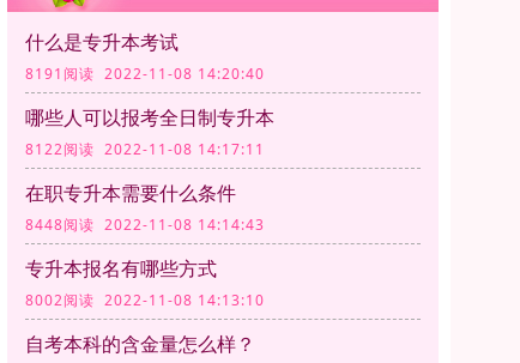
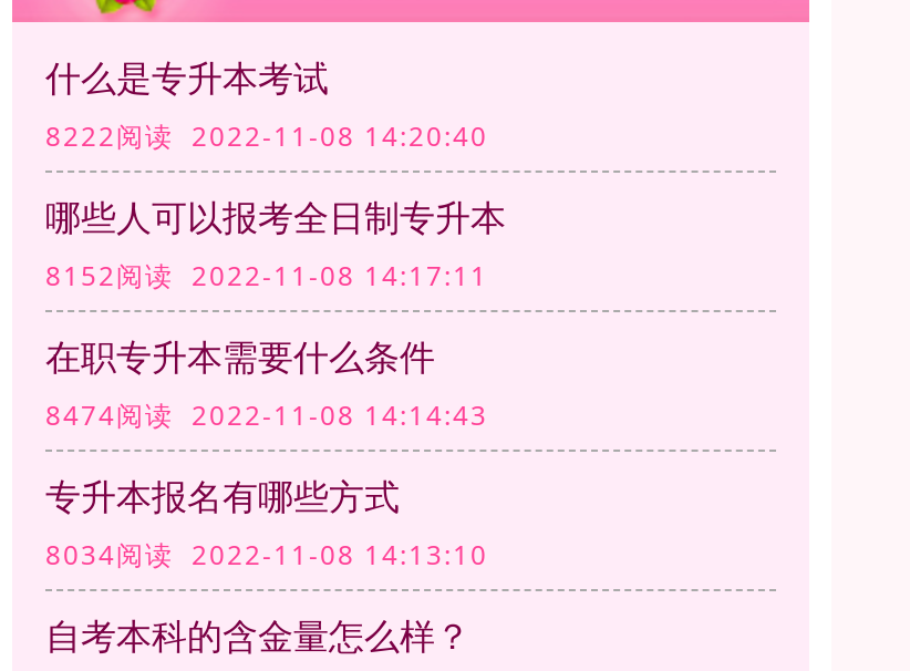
[25,64,265,84] 8191阅读 2022-11-08 14:20:40 -> [45,118,488,155] 8222阅读 2022-11-08 14:20:40
[25,139,265,160] 8122阅读 2022-11-08 14:17:11 -> [45,257,488,295] 8152阅读 2022-11-08 14:17:11
[25,215,265,235] 8448阅读 2022-11-08 14:14:43 -> [45,397,488,434] 8474阅读 2022-11-08 14:14:43
[25,290,265,311] 8002阅读 2022-11-08 14:13:10 -> [45,536,488,574] 8034阅读 2022-11-08 14:13:10

